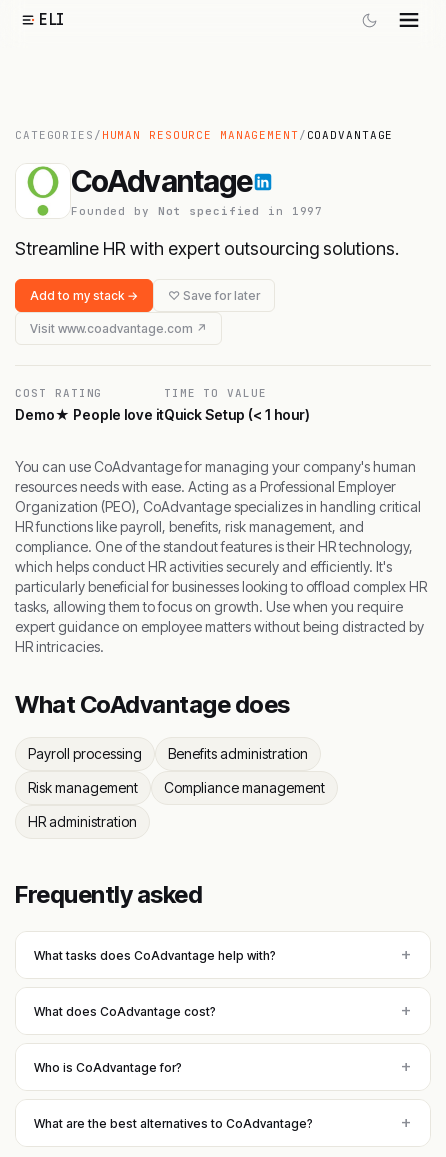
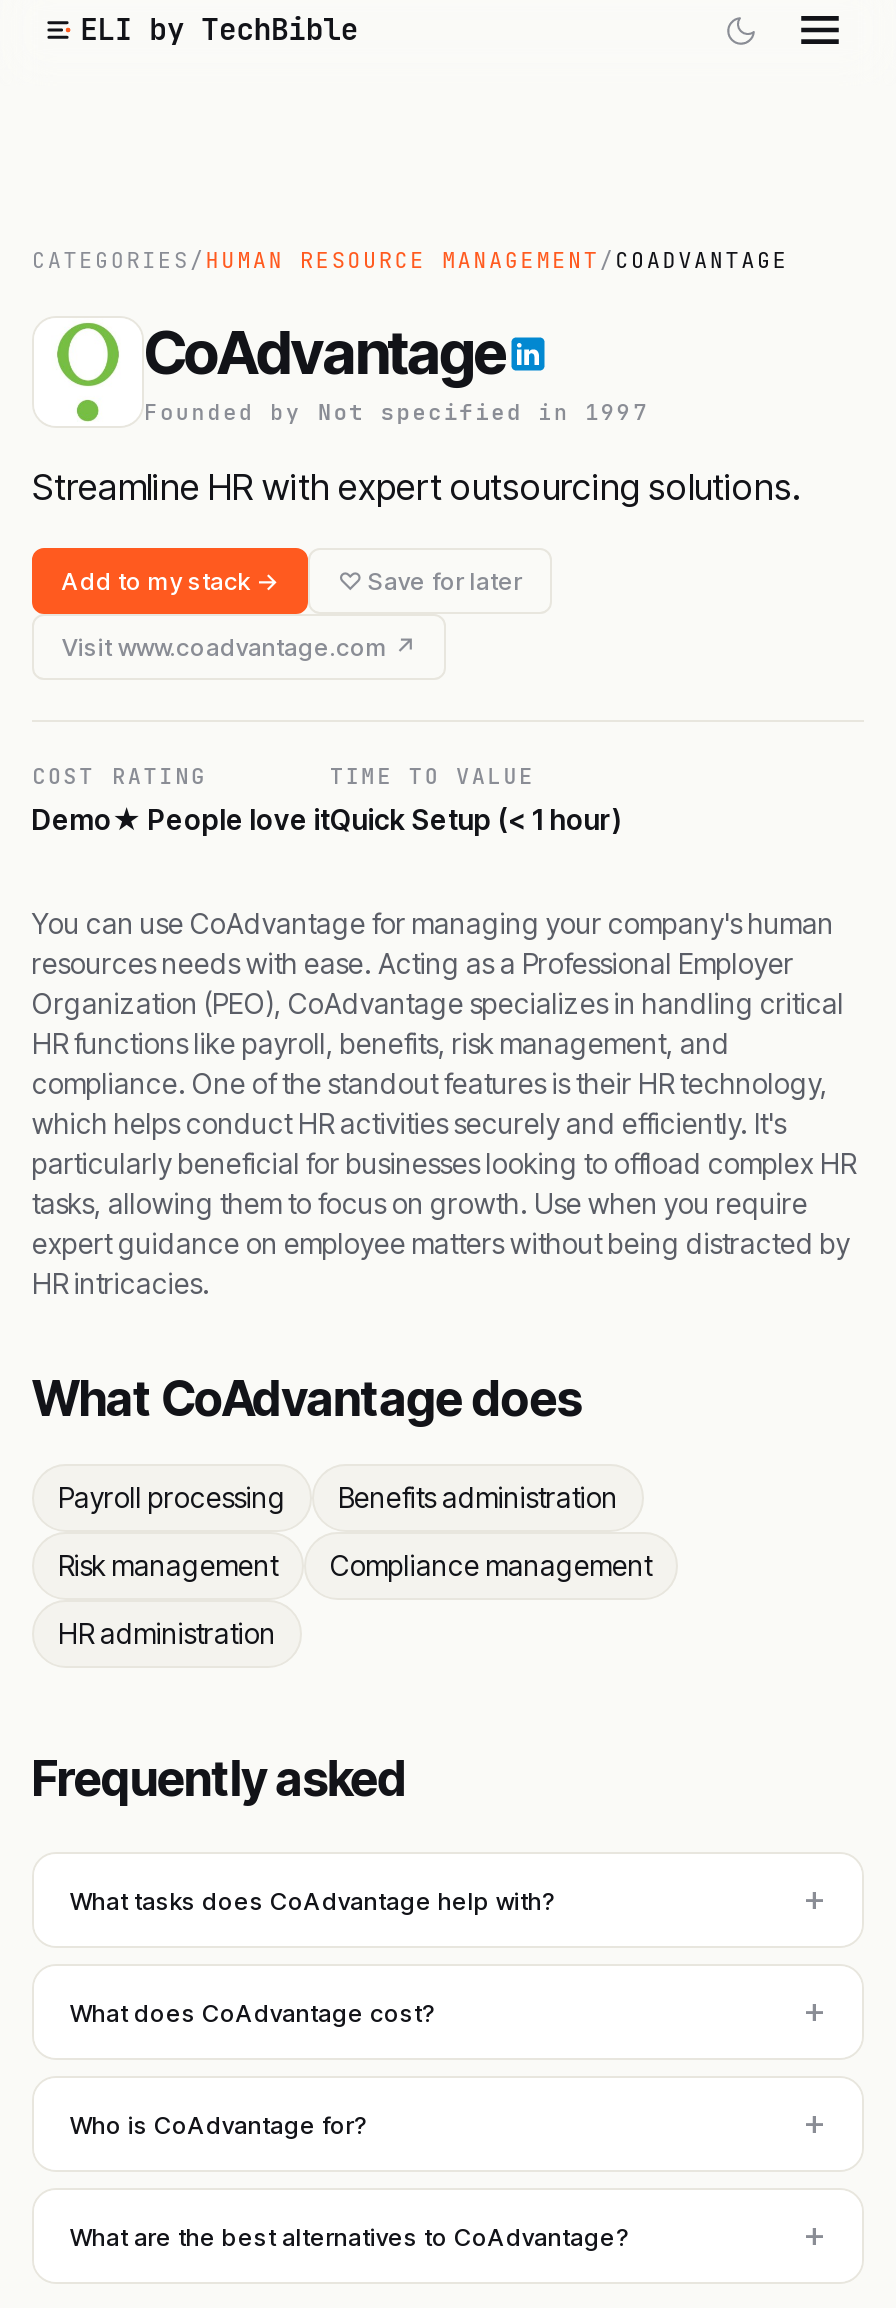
[39,9,65,29] ELI -> [80,9,358,49] ELI by TechBible

